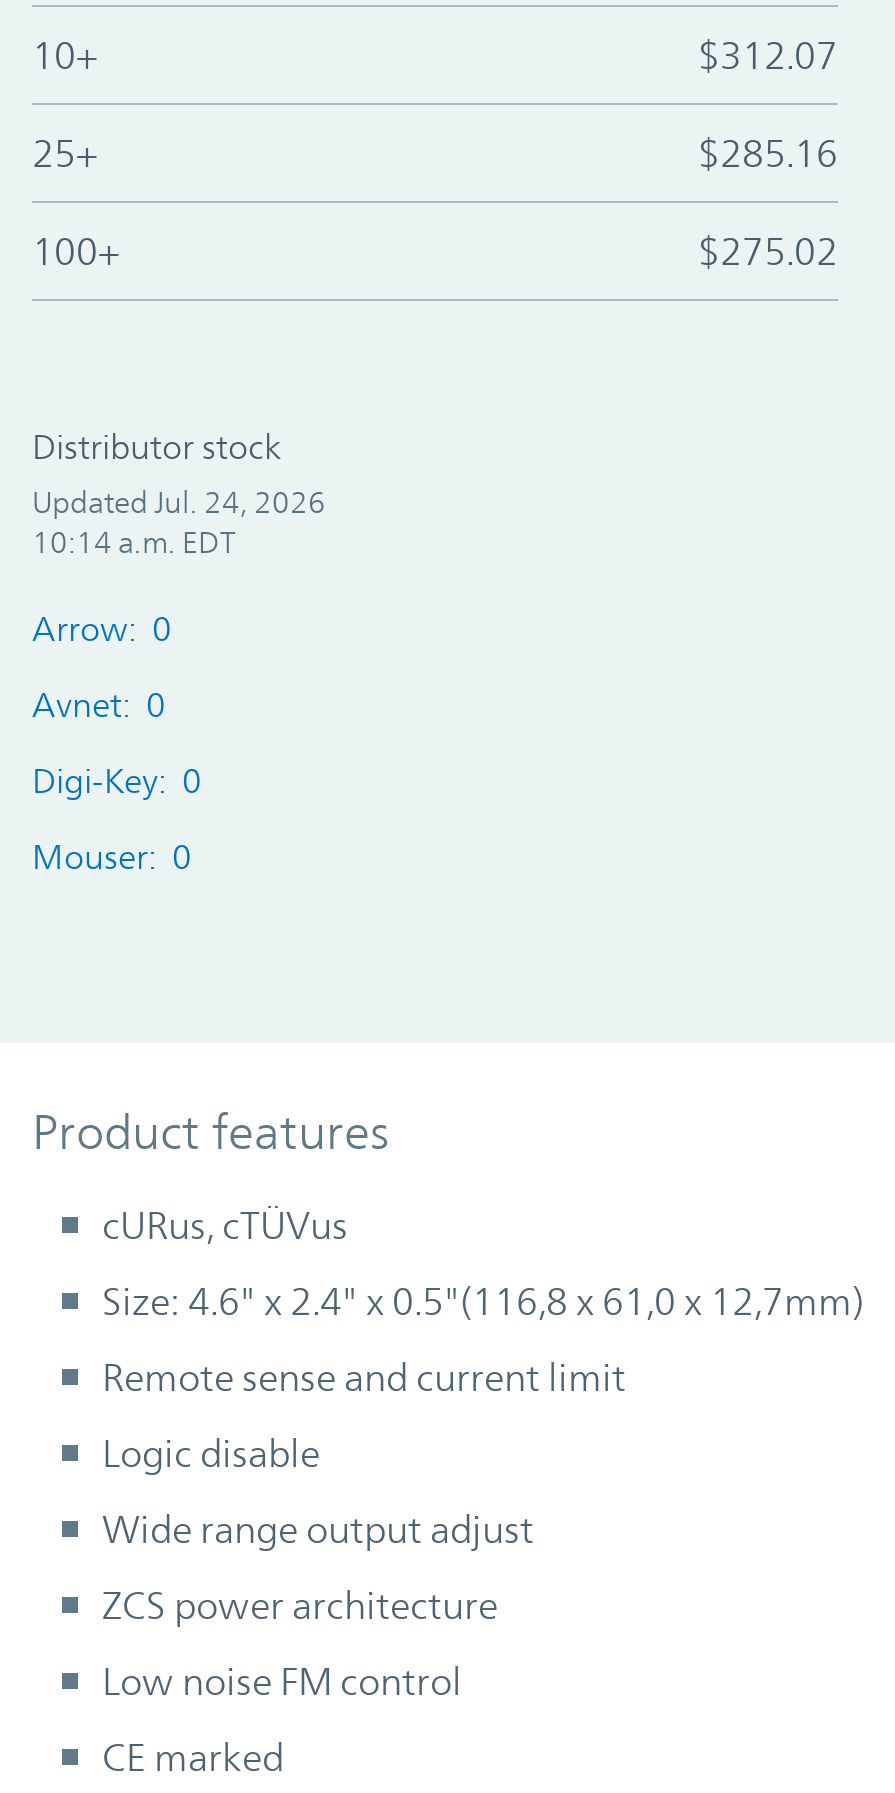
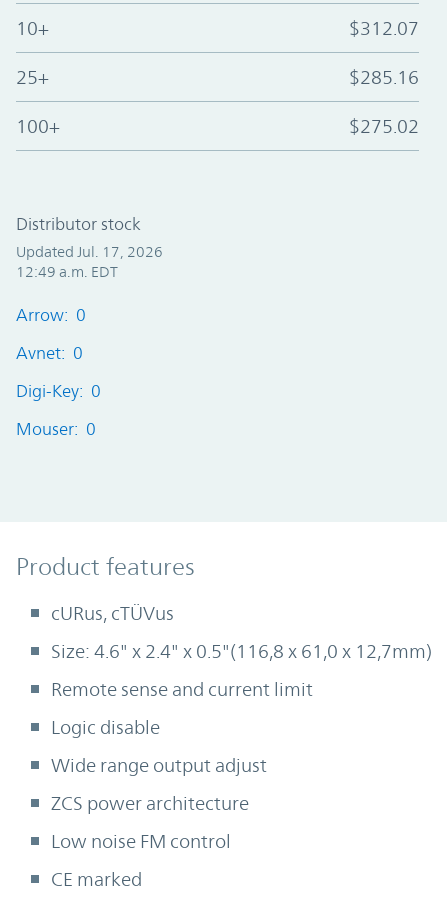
[32,486,326,520] Updated Jul. 24, 2026 -> [16,243,163,260] Updated Jul. 17, 2026
[32,526,236,560] 10:14 a.m. EDT -> [16,263,118,280] 12:49 a.m. EDT

